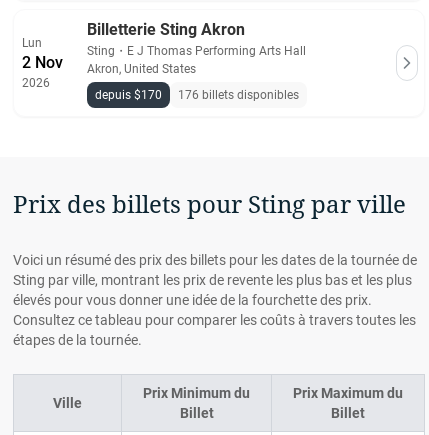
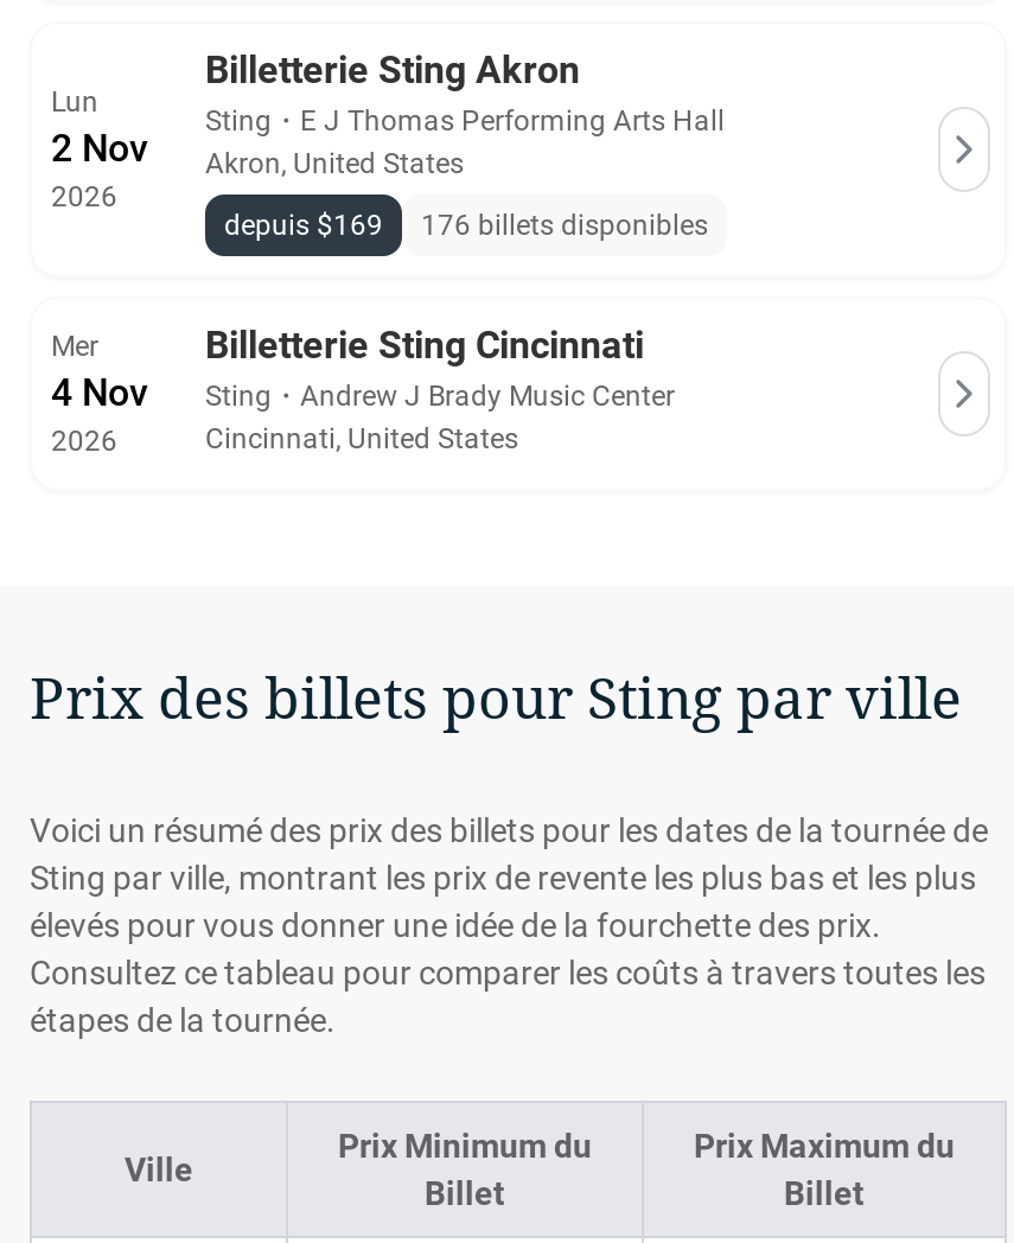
[95,88,299,102] depuis $170 176 billets disponibles -> [224,209,708,242] depuis $169 176 billets disponibles
none -> [51,330,148,458] Mer | 4 Nov | 2026
none -> [205,323,675,455] Billetterie Sting Cincinnati | Sting・Andrew J Brady Music Center | Cincinnati, United States

